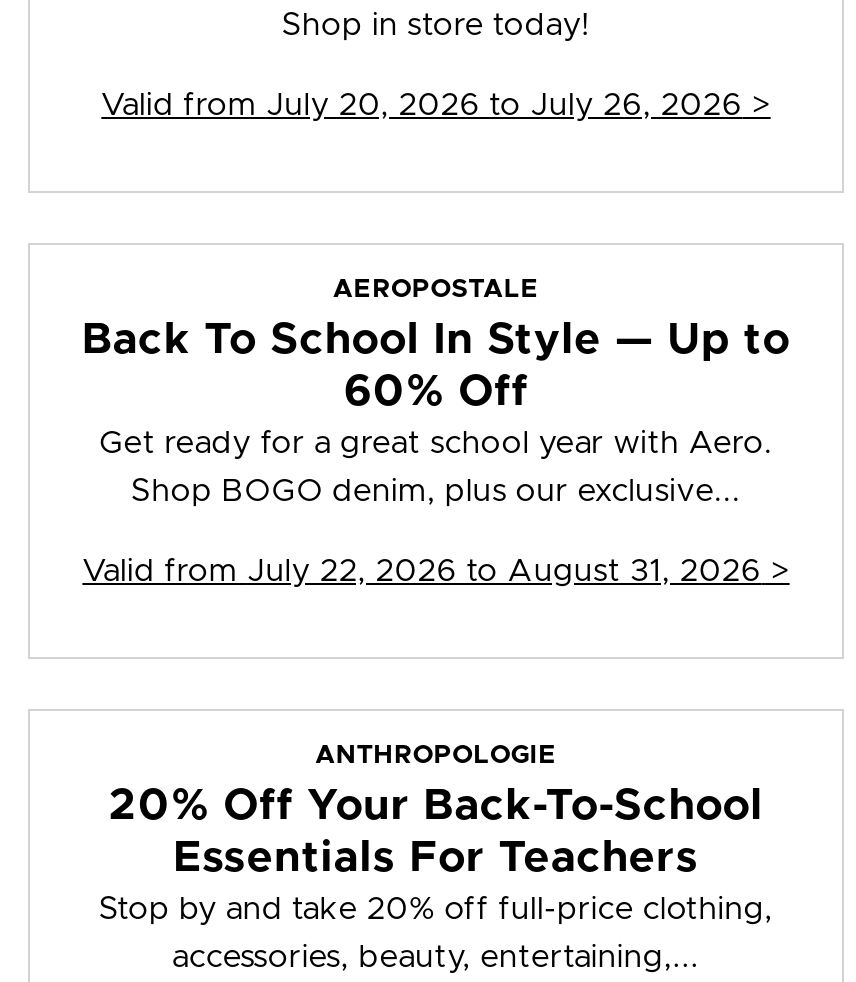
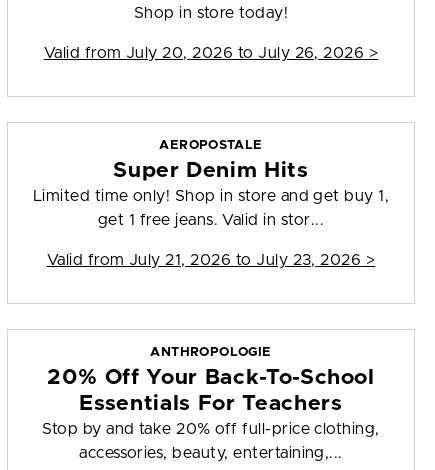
[82,319,790,459] Back To School In Style — Up to | 60% Off | Get ready for a great school year with Aero. -> [33,160,389,204] Super Denim Hits | Limited time only! Shop in store and get buy 1,
[131,475,741,507] Shop BOGO denim, plus our exclusive... -> [98,212,324,228] get 1 free jeans. Valid in stor...
[82,555,790,587] Valid from July 22, 2026 to August 31, 2026 > -> [47,252,375,268] Valid from July 21, 2026 to July 23, 2026 >

